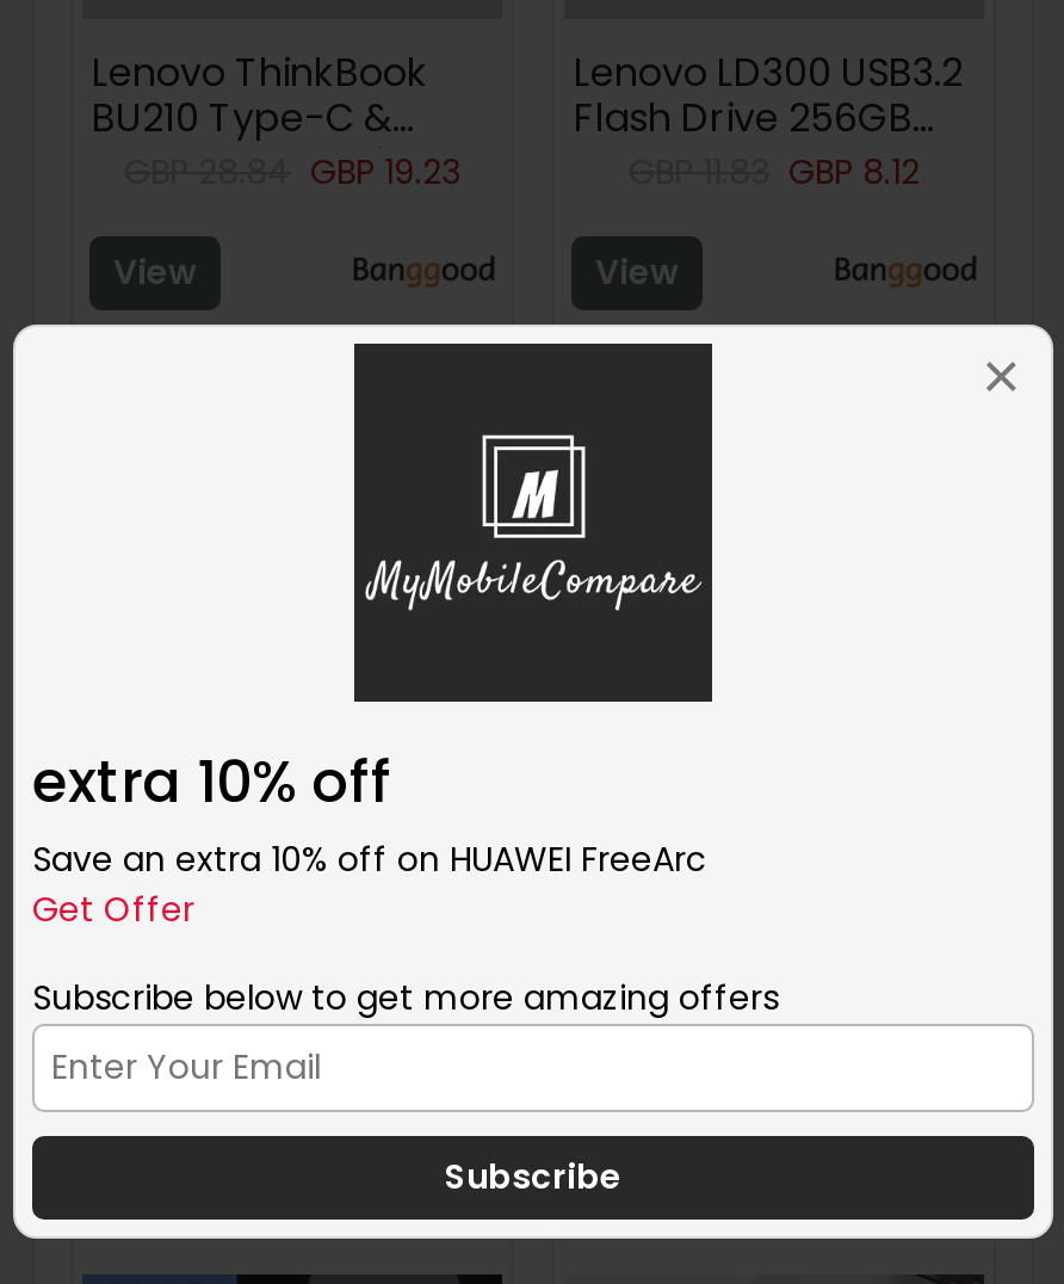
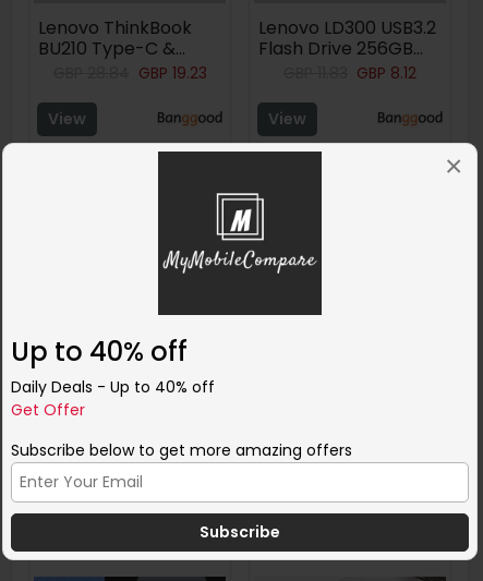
[32,742,707,883] extra 10% off | Save an extra 10% off on HUAWEI FreeArc -> [11,334,215,398] Up to 40% off | Daily Deals - Up to 40% off

